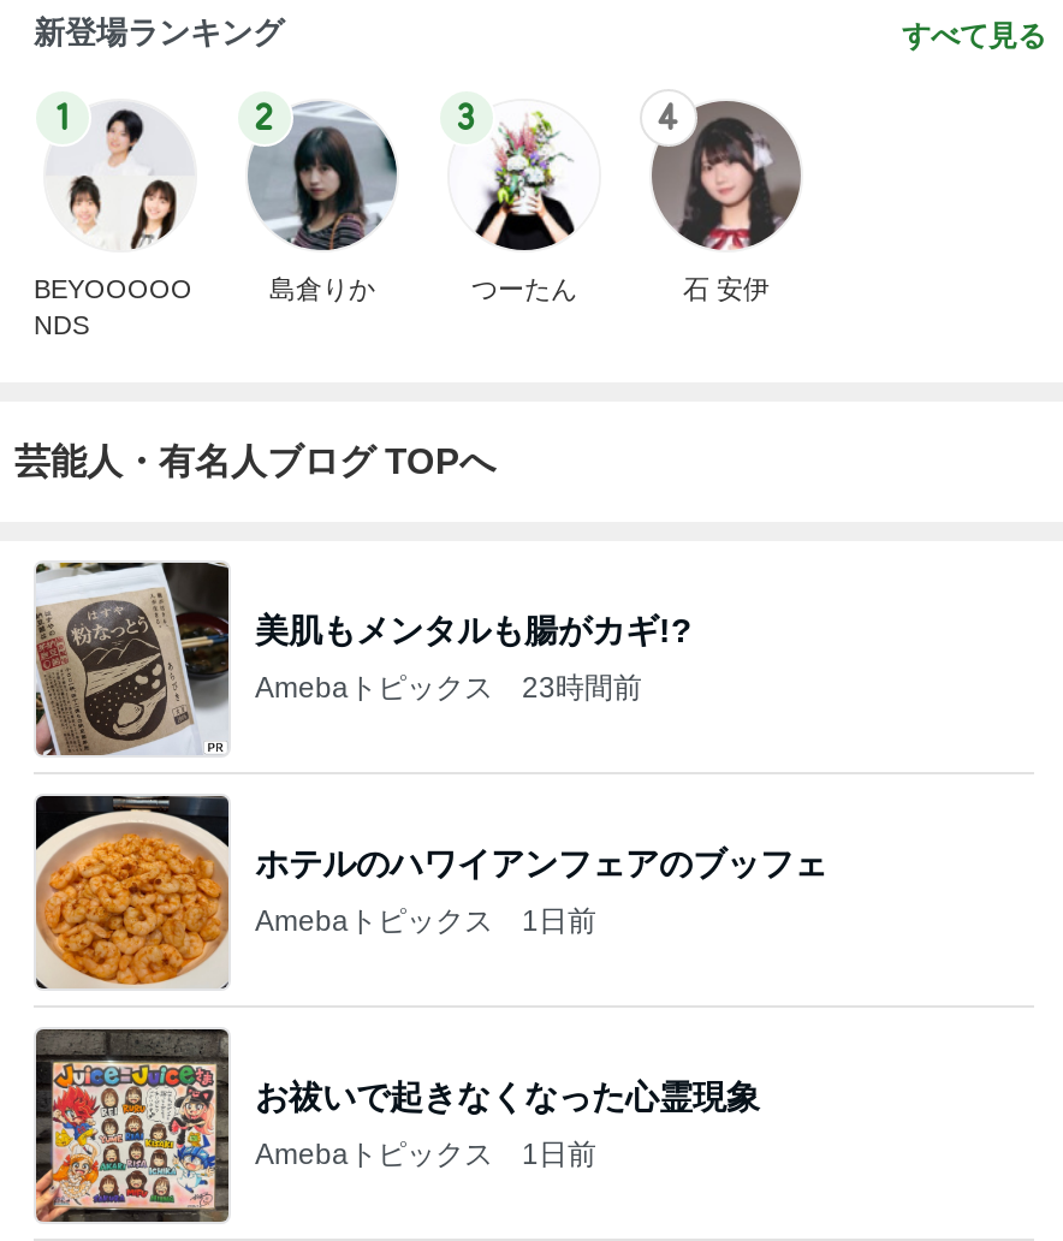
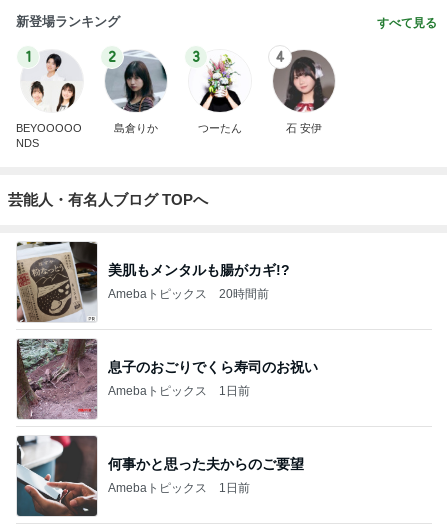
[255,670,642,703] Amebaトピックス 23時間前 -> [108,286,269,300] Amebaトピックス 20時間前
[34,796,827,988] [image] | ホテルのハワイアンフェアのブッフェ -> [16,338,318,419] [image] | 息子のおごりでくら寿司のお祝い
[34,1027,760,1224] [image] | お祓いで起きなくなった心霊現象 -> [16,435,304,517] [image] | 何事かと思った夫からのご要望

